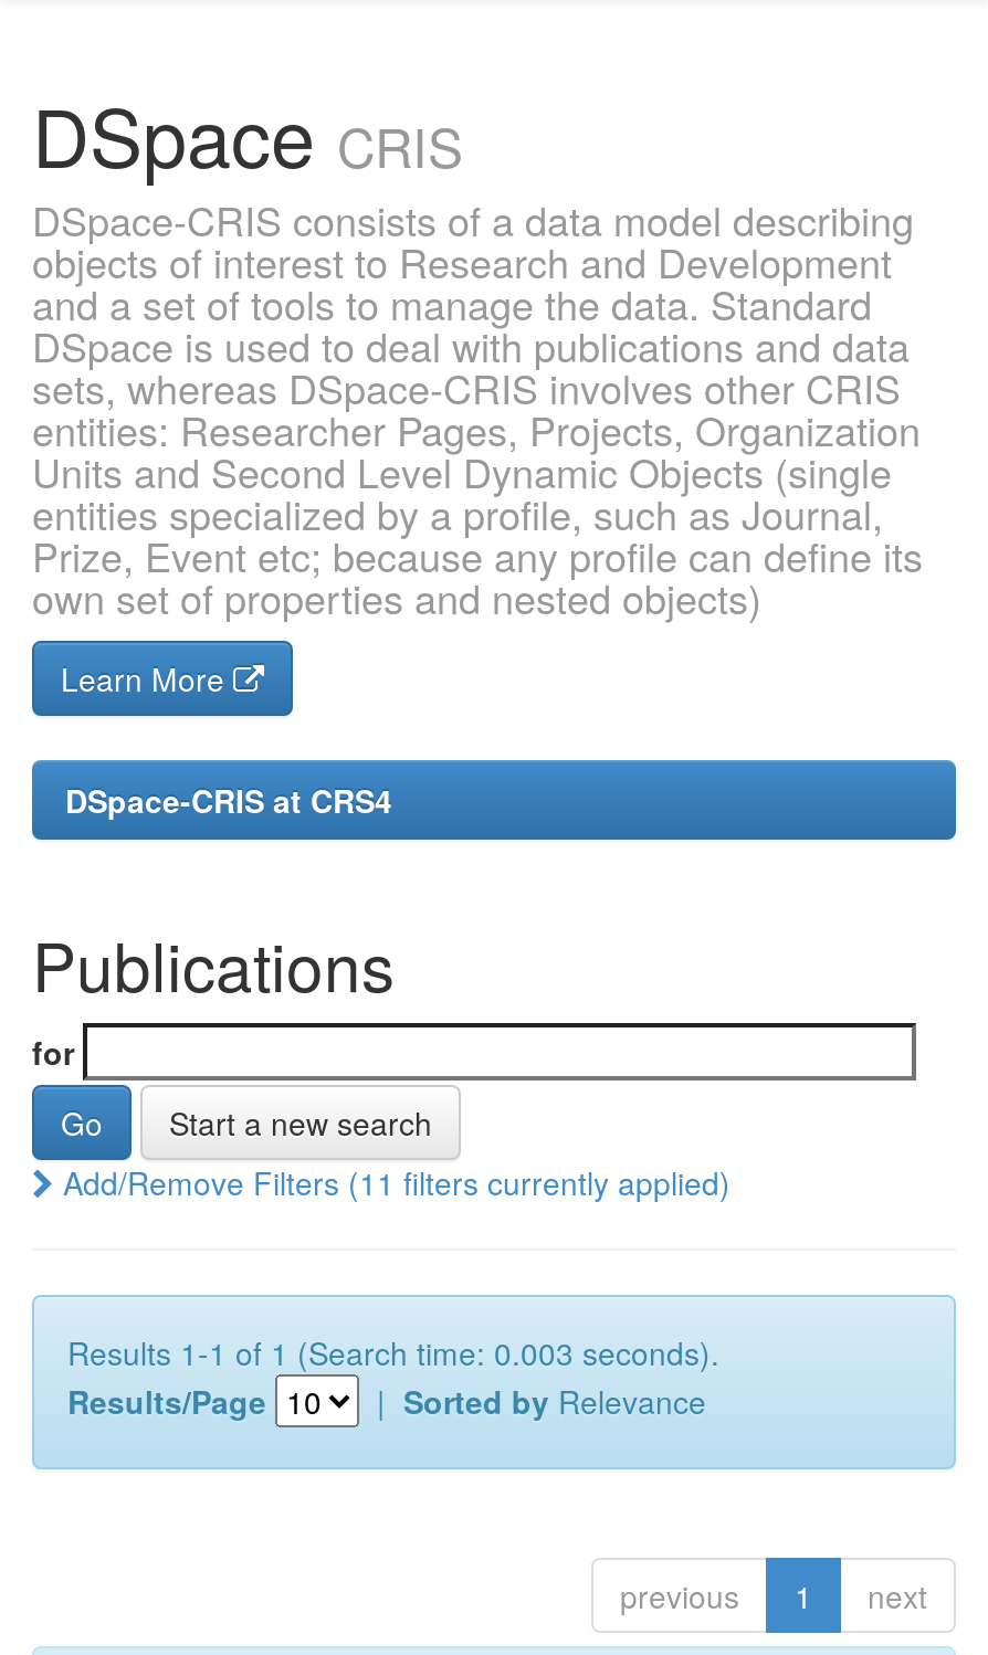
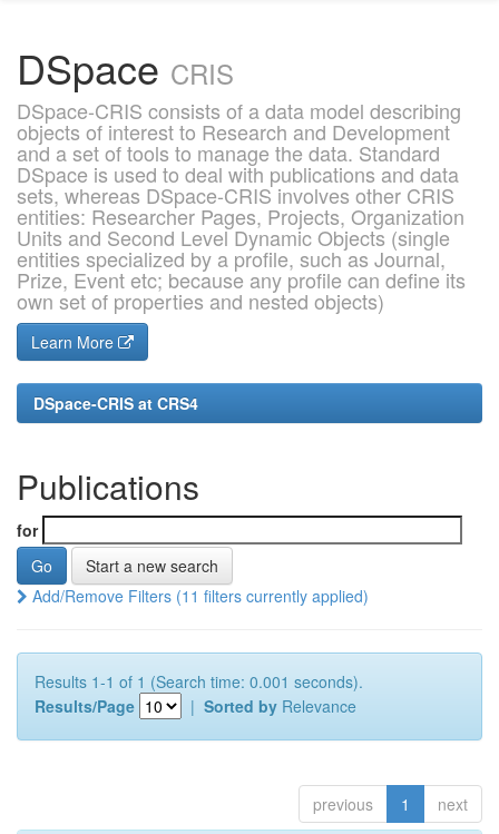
[67,1330,719,1374] Results 1-1 of 1 (Search time: 0.003 seconds). -> [35,670,363,693] Results 1-1 of 1 (Search time: 0.001 seconds).

